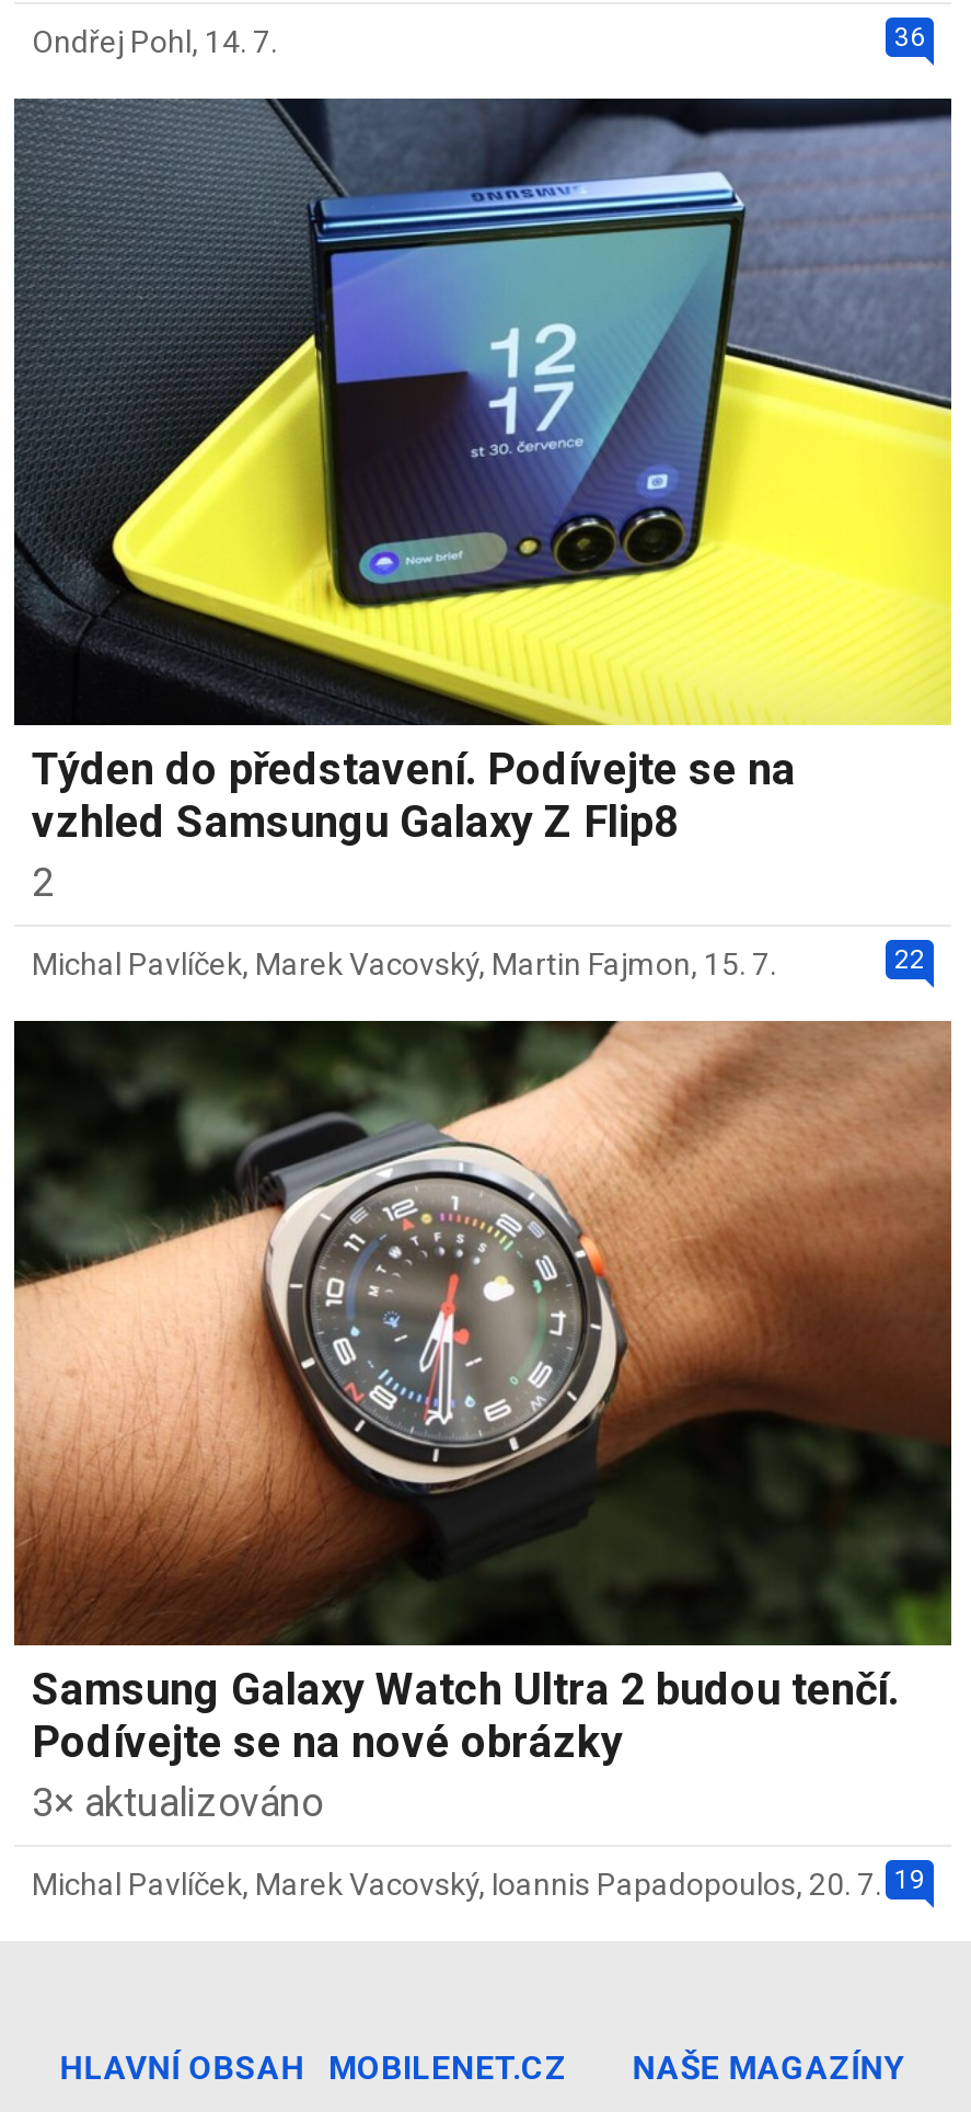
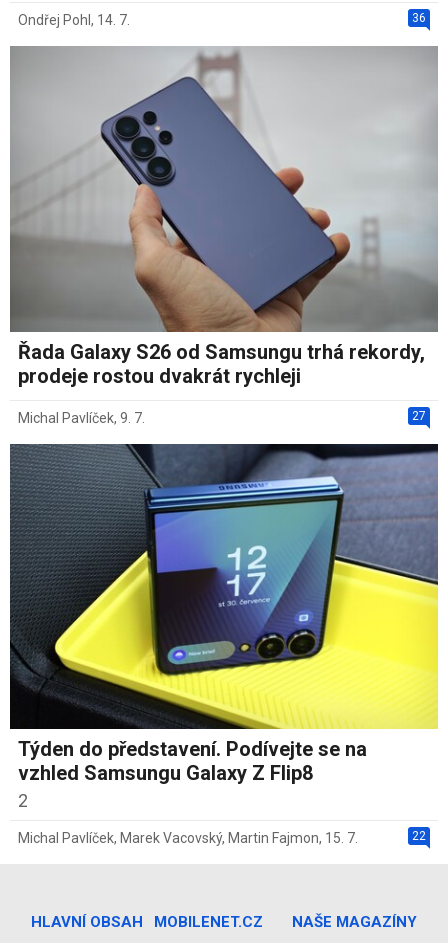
none -> [9,47,439,426] [image] | Řada Galaxy S26 od Samsungu trhá rekordy, | prodeje rostou dvakrát rychleji | 27 | Michal Pavlíček, 9. 7.
moved [12,96,953,981] -> [9,442,439,846]: [image] | Týden do představení. Podívejte se na | vzhled Samsungu Galaxy Z Flip8 | 2 | 22 | Michal Pavlíček, Marek Vacovský, Martin Fajmon, 15. 7.
[12,1019,953,1902] [image] | Samsung Galaxy Watch Ultra 2 budou tenčí. | Podívejte se na nové obrázky | 3× aktualizováno | 19 | Michal Pavlíček, Marek Vacovský, Ioannis Papadopoulos, 20. 7. -> none

